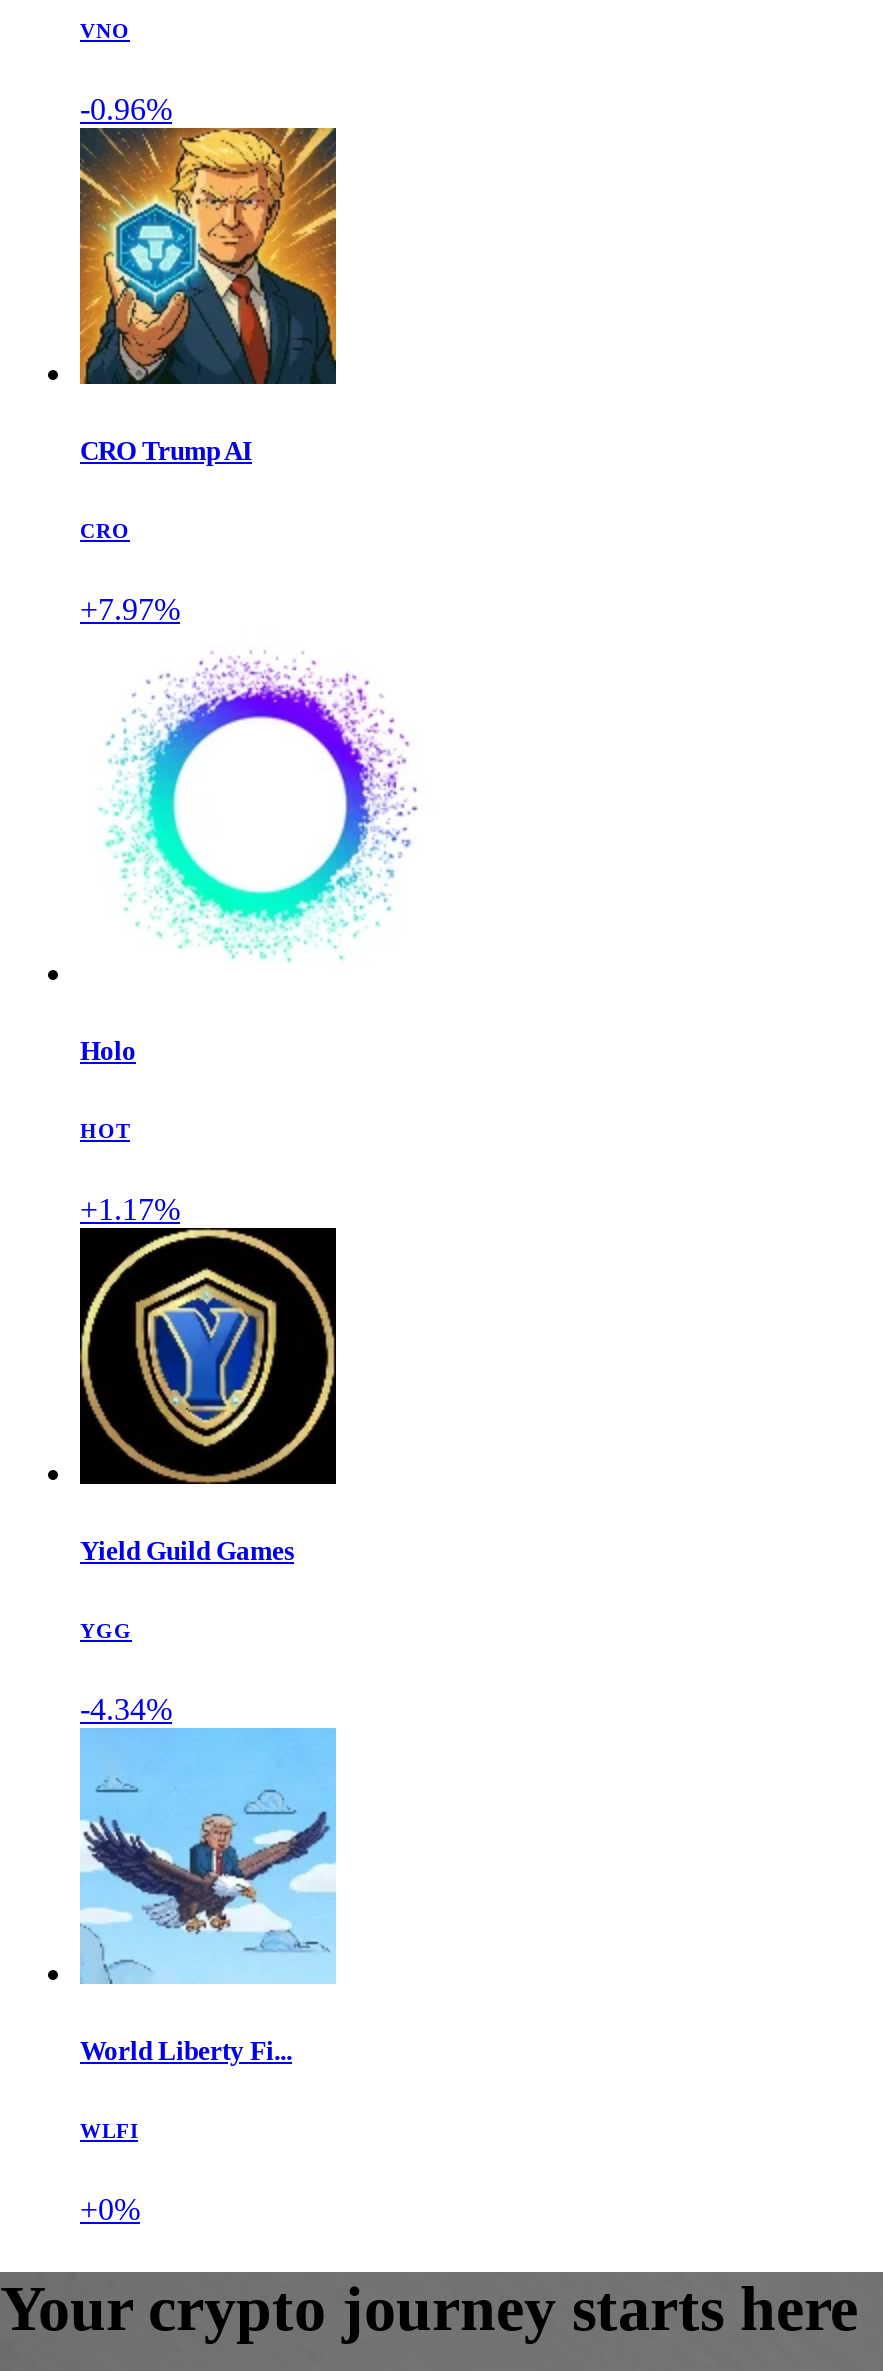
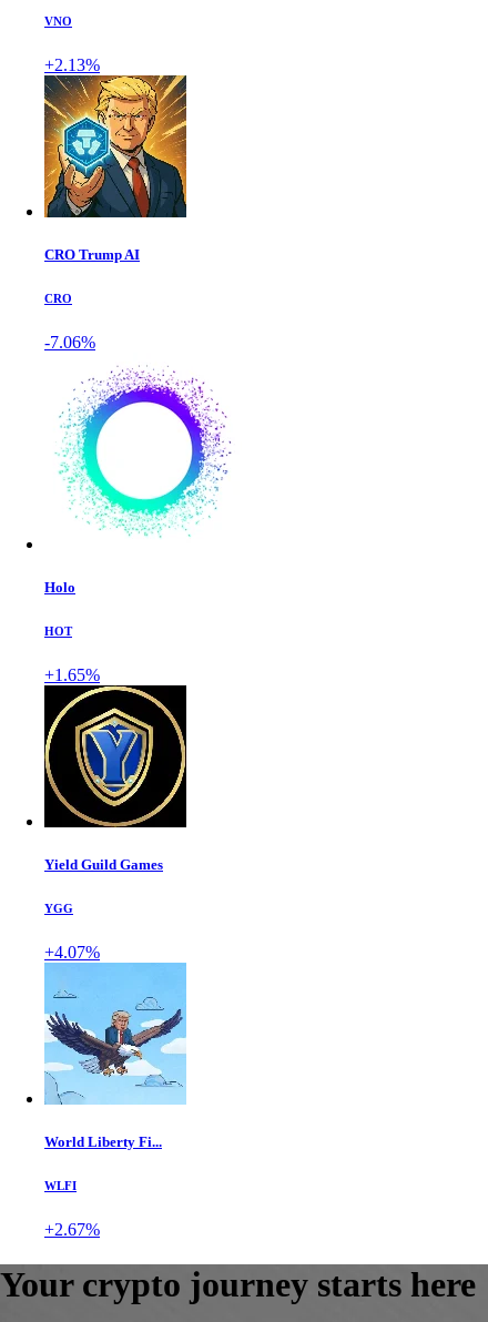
[80,92,172,126] -0.96% -> [44,55,100,74] +2.13%
[80,592,180,626] +7.97% -> [44,333,95,352] -7.06%
[80,1192,180,1226] +1.17% -> [44,666,100,685] +1.65%
[80,1693,172,1727] -4.34% -> [44,943,100,962] +4.07%
[80,2193,140,2227] +0% -> [44,1220,100,1239] +2.67%

